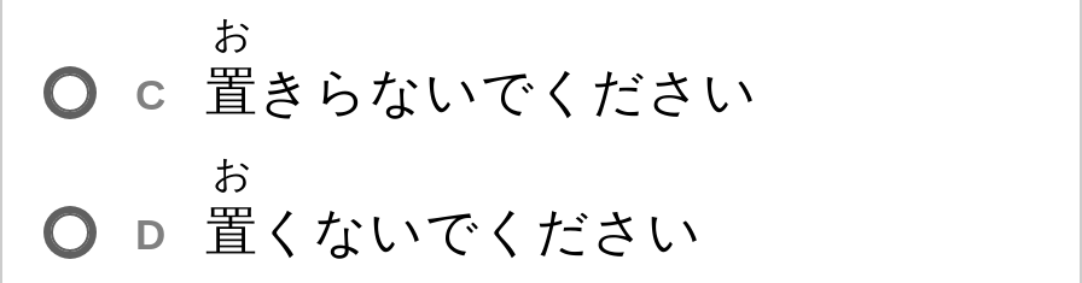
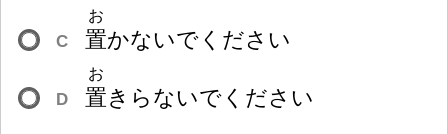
moved [258,61,758,122] -> [107,85,314,110]: きらないでください
none -> [107,27,291,52] かないでください
[258,201,703,261] くないでください -> none

